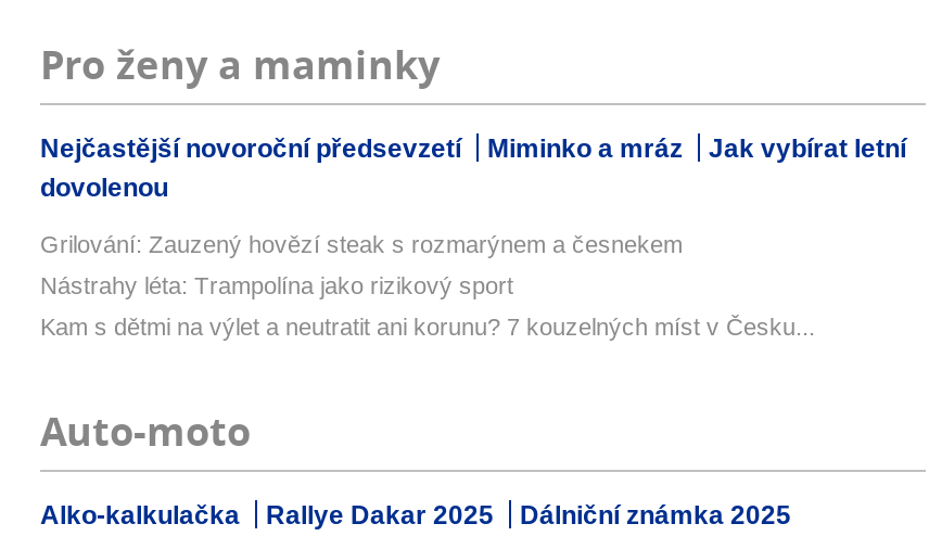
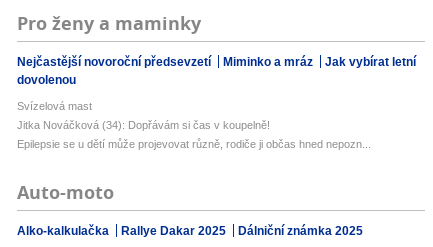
[40,233,683,259] Grilování: Zauzený hovězí steak s rozmarýnem a česnekem -> [17,100,92,112] Svízelová mast
[40,274,513,300] Nástrahy léta: Trampolína jako rizikový sport -> [17,119,270,131] Jitka Nováčková (34): Dopřávám si čas v koupelně!
[40,315,815,341] Kam s dětmi na výlet a neutratit ani korunu? 7 kouzelných míst v Česku... -> [17,138,371,150] Epilepsie se u dětí může projevovat různě, rodiče ji občas hned nepozn...

